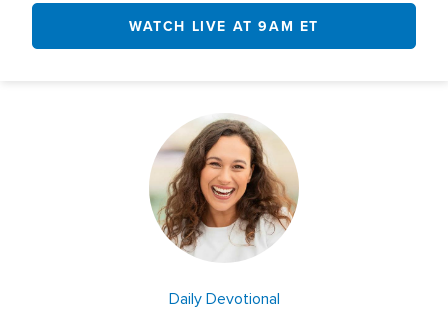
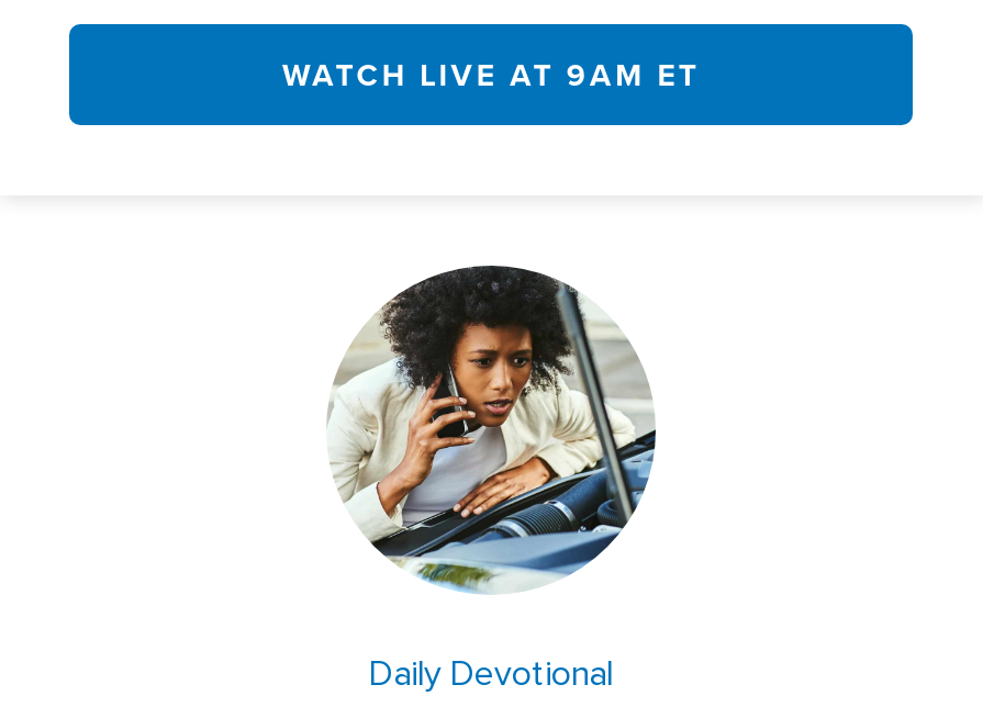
[149,113,298,261] [image] -> [328,263,658,593] [image]

